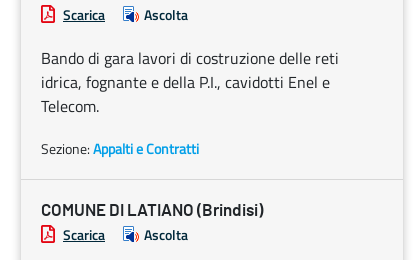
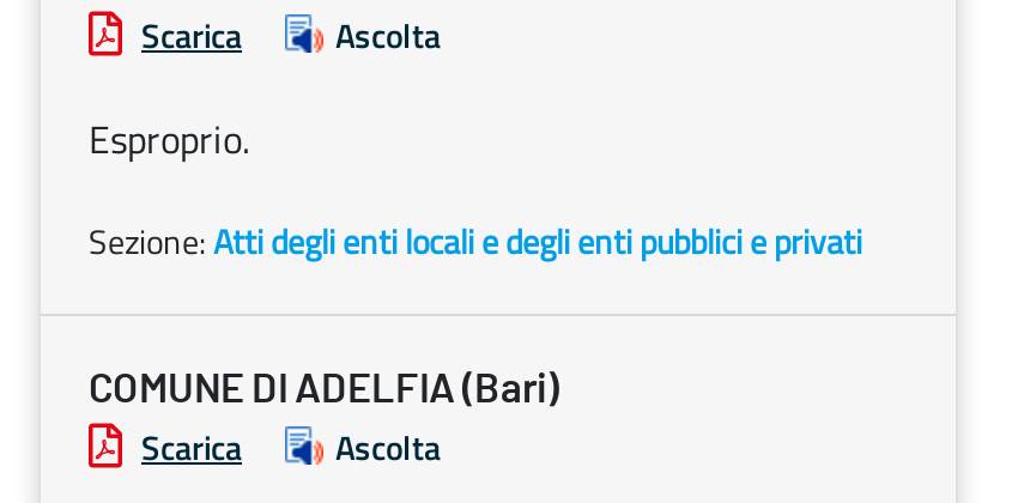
[41,46,339,118] Bando di gara lavori di costruzione delle reti | idrica, fognante e della P.I., cavidotti Enel e | Telecom. -> [89,110,249,168] Esproprio.
[41,138,199,159] Sezione: Appalti e Contratti -> [89,216,862,266] Sezione: Atti degli enti locali e degli enti pubblici e privati
[41,202,263,219] COMUNE DI LATIANO (Brindisi) -> [89,369,558,410] COMUNE DI ADELFIA (Bari)

